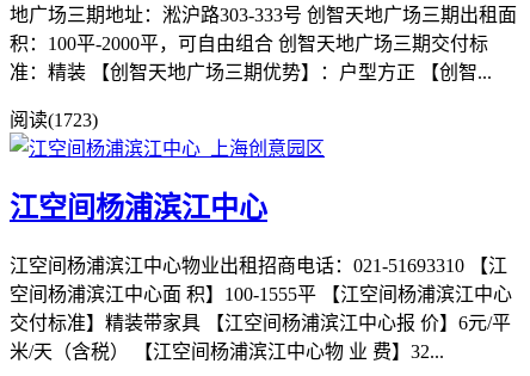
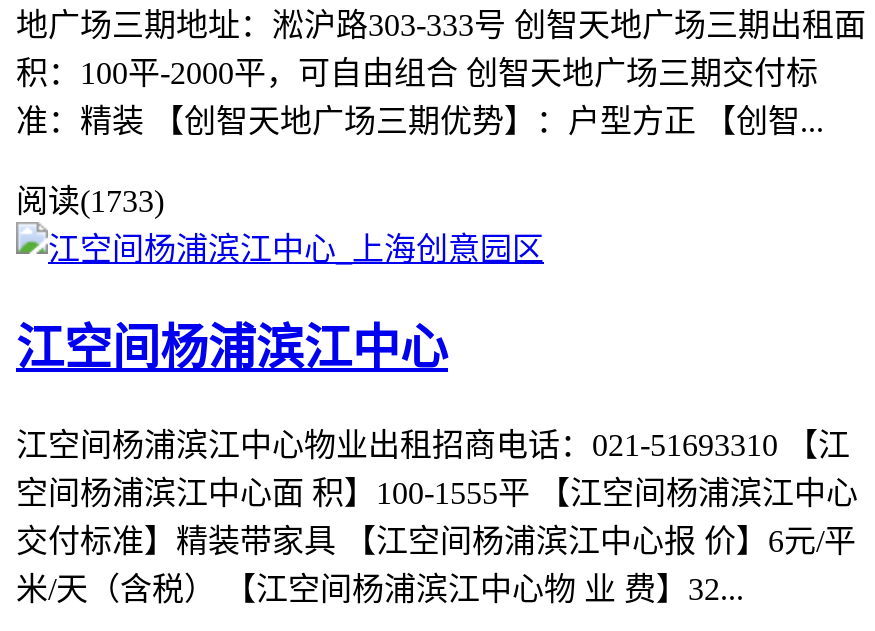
[10,109,98,130] 阅读(1723) -> [16,183,164,217] 阅读(1733)

